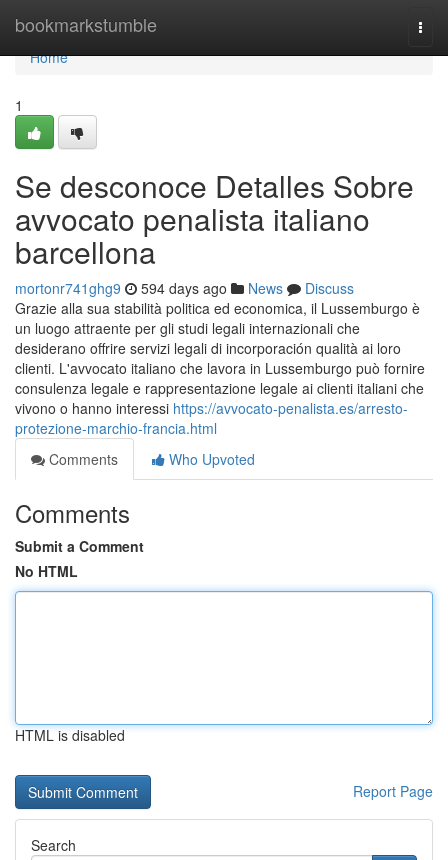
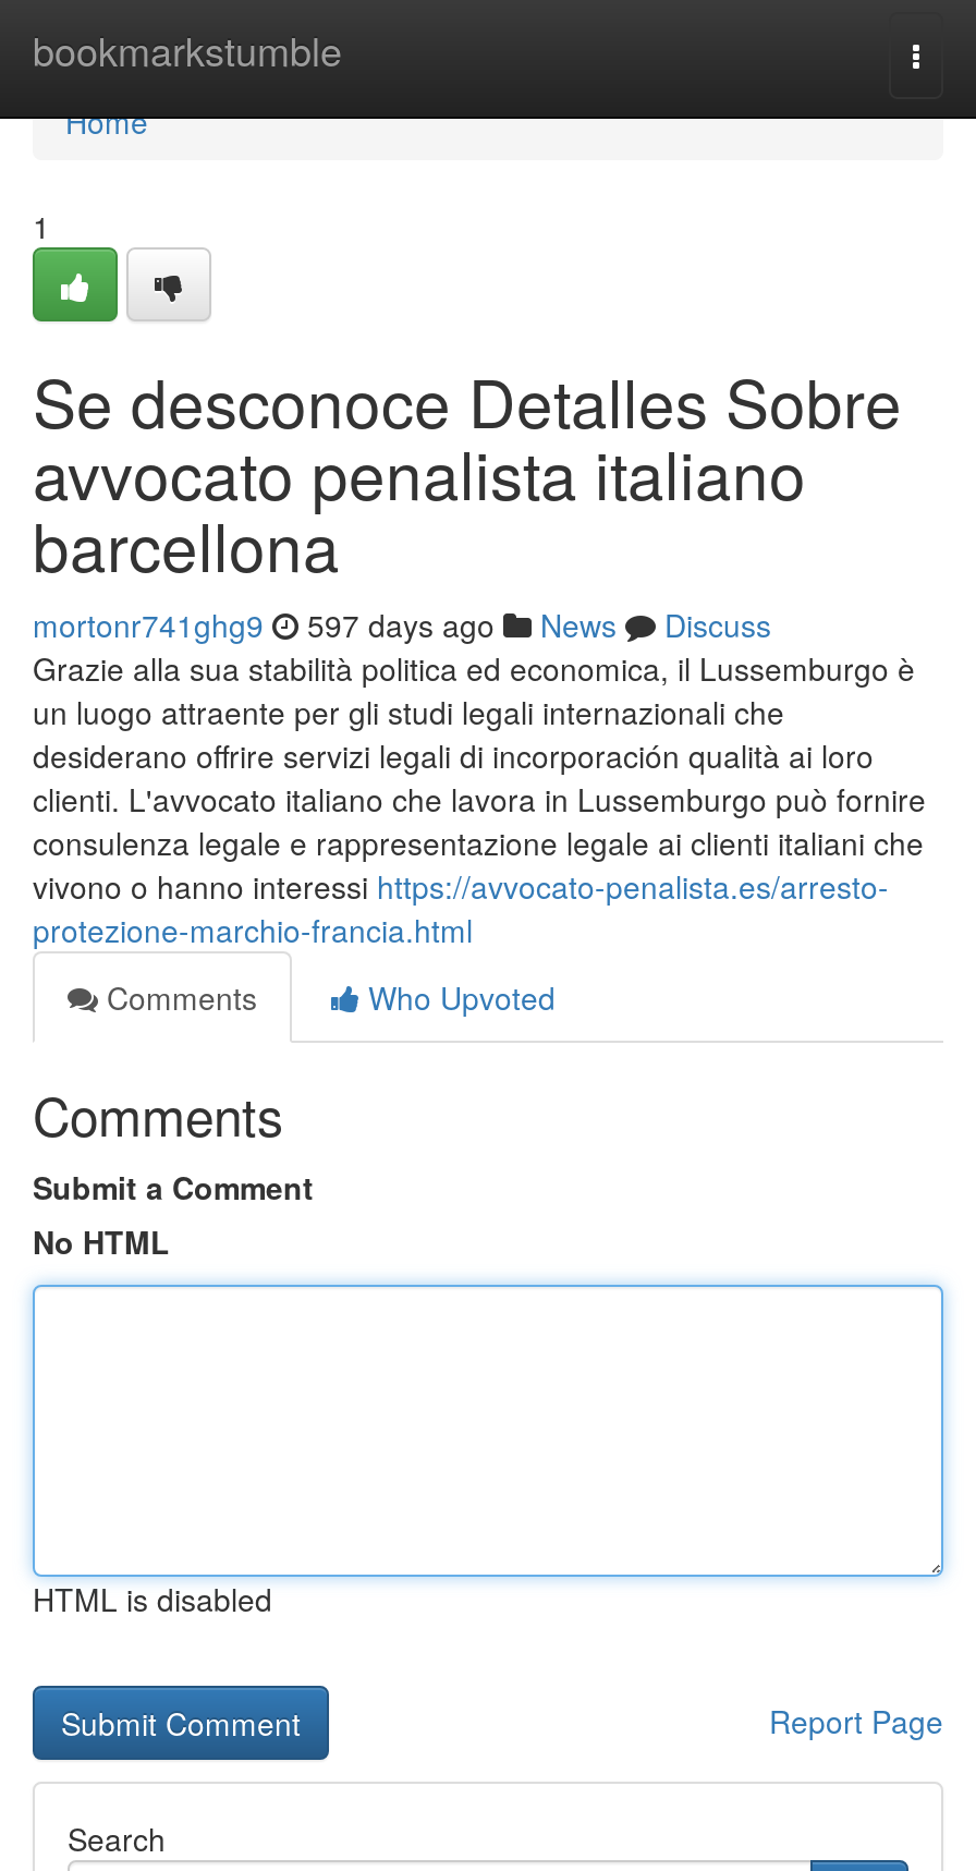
[15,278,354,298] mortonr741ghg9 594 days ago News Discuss -> [33,603,771,646] mortonr741ghg9 597 days ago News Discuss

